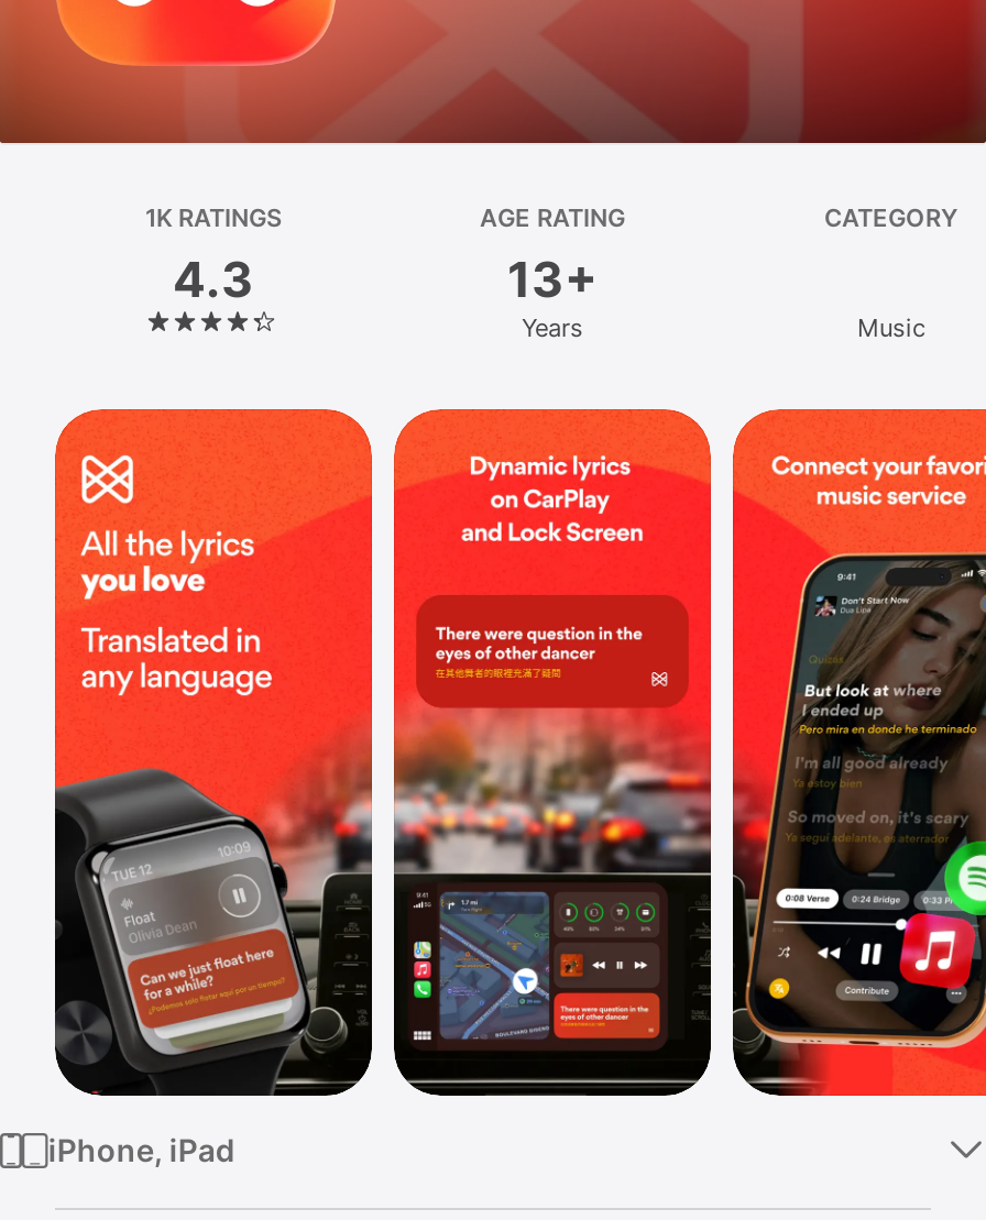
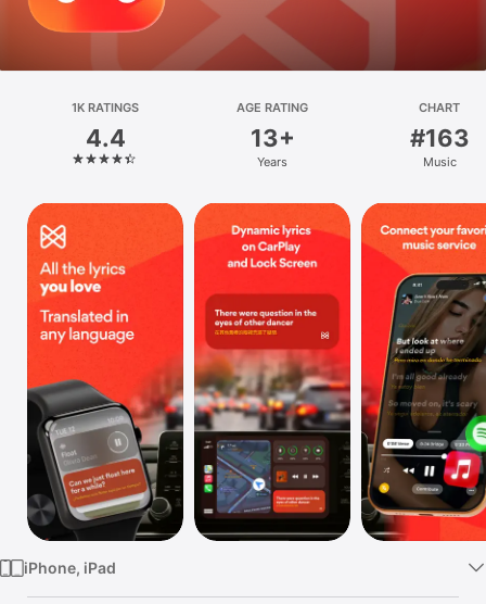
[824,202,958,233] CATEGORY -> [410,100,469,152] CHART | #163
[173,251,254,308] 4.3 -> [85,124,125,152] 4.4

